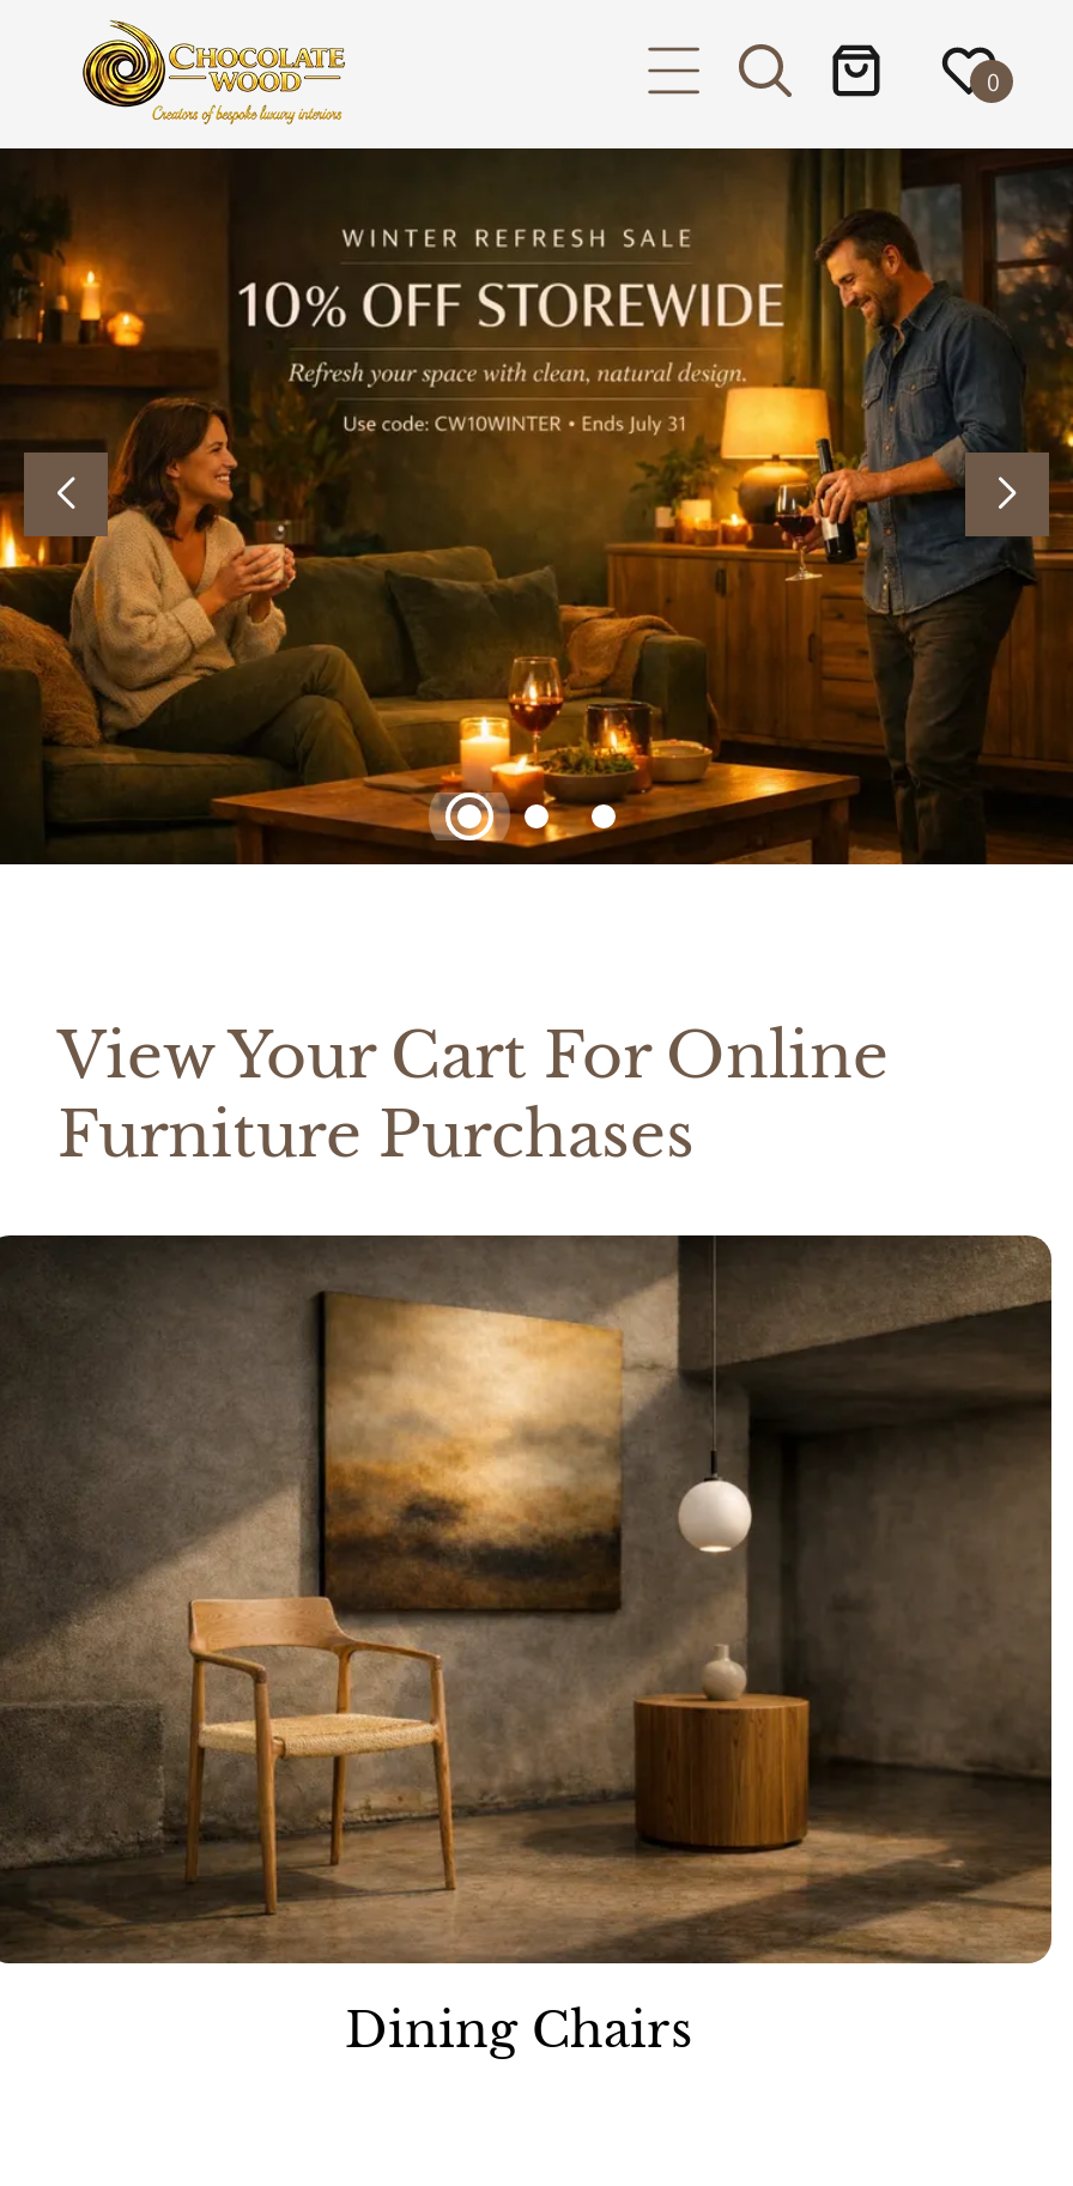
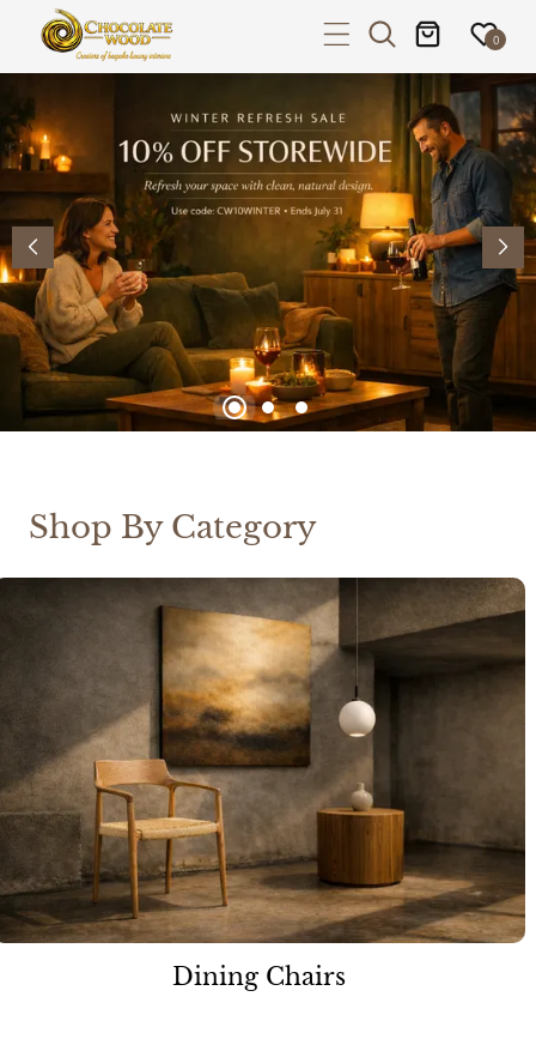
[57,1017,889,1172] View Your Cart For Online | Furniture Purchases -> [29,508,317,547] Shop By Category

